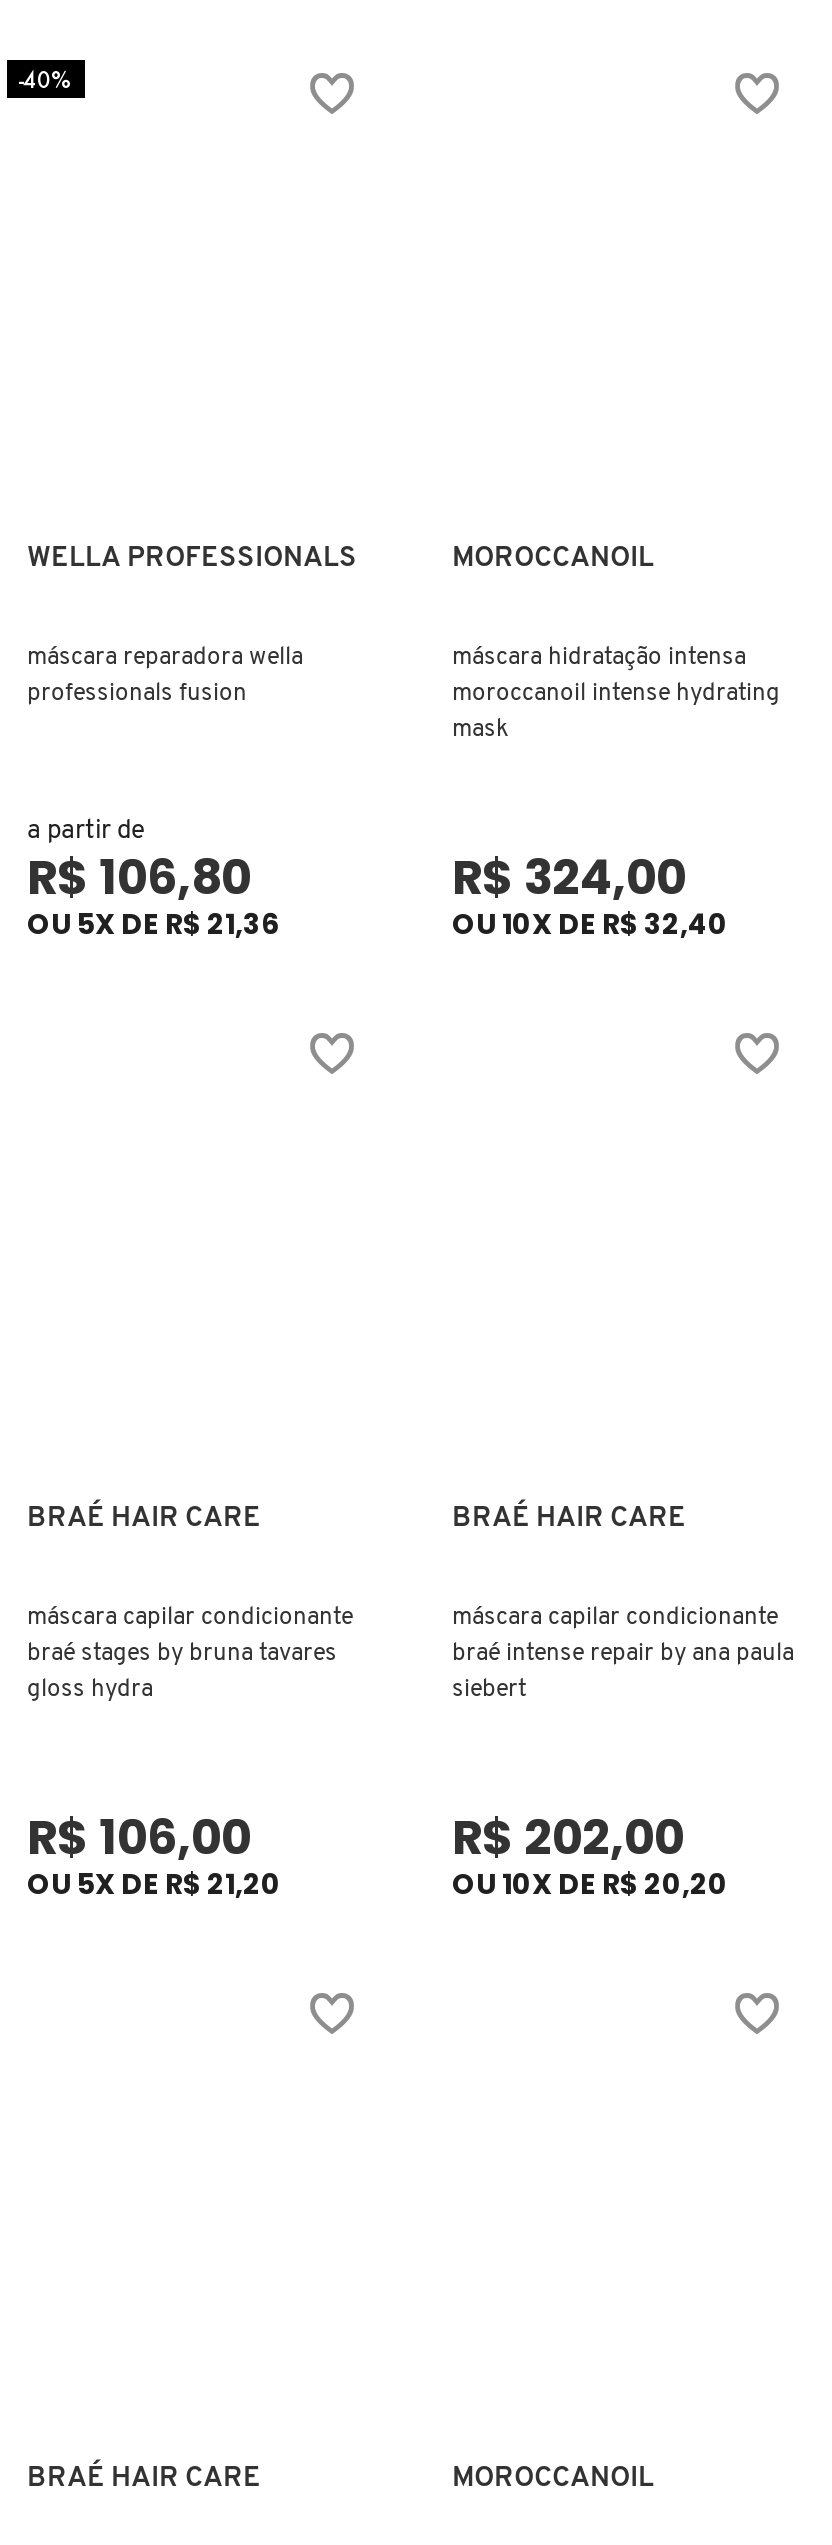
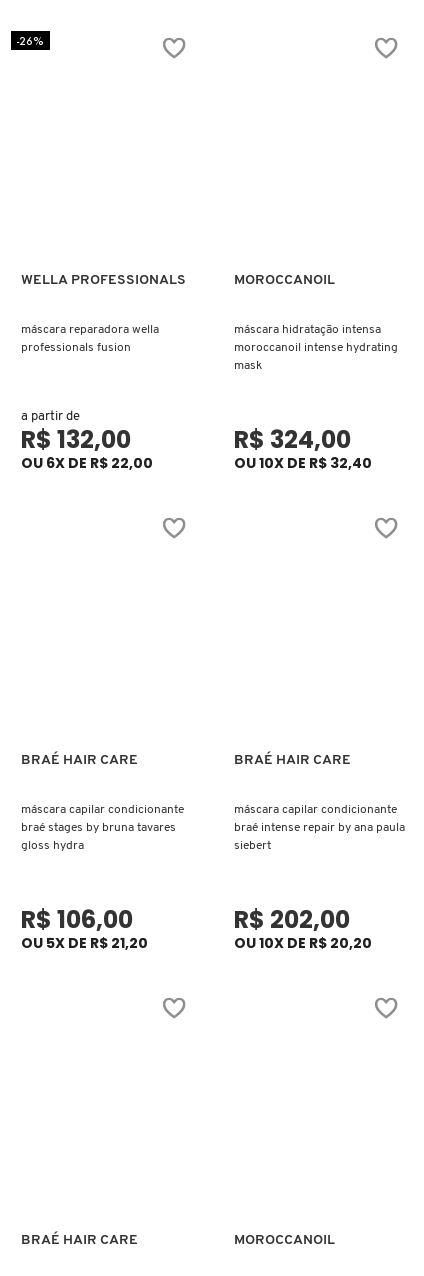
[19,62,73,94] -40% -> [17,32,44,48] -26%
[27,843,251,909] R$ 106,80 -> [21,423,131,456] R$ 132,00
[27,903,279,943] OU 5X DE R$ 21,36 -> [21,453,153,473] OU 6X DE R$ 22,00

